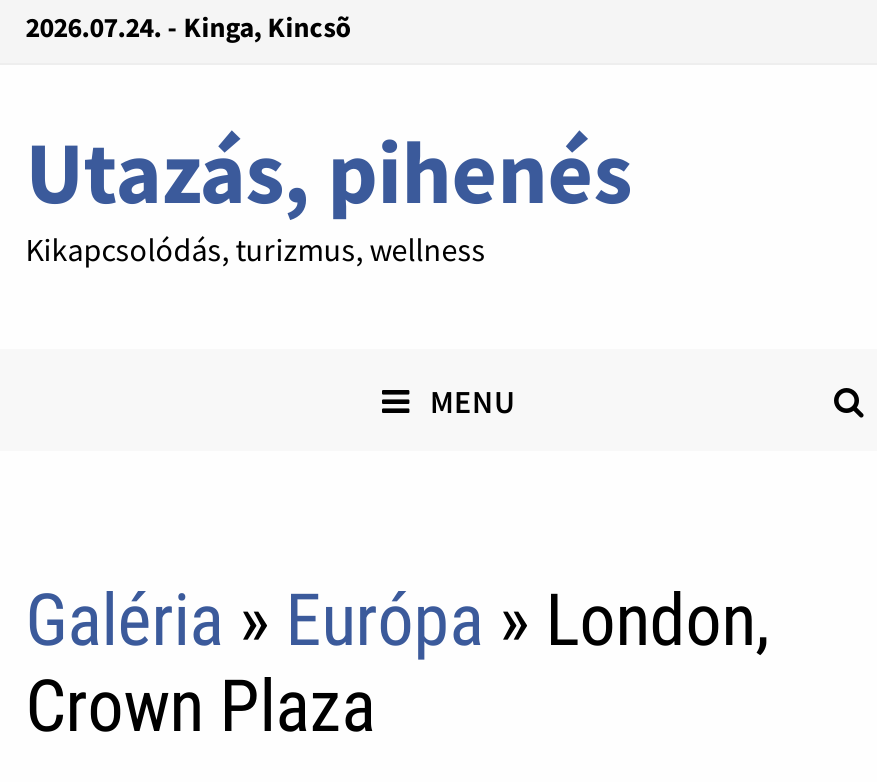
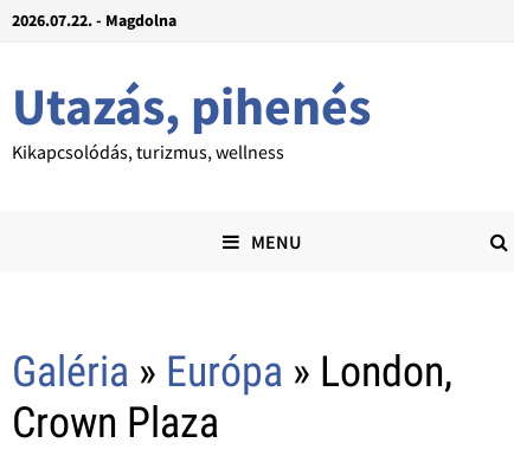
[26,9,352,45] 2026.07.24. - Kinga, Kincsõ -> [12,9,176,31] 2026.07.22. - Magdolna

